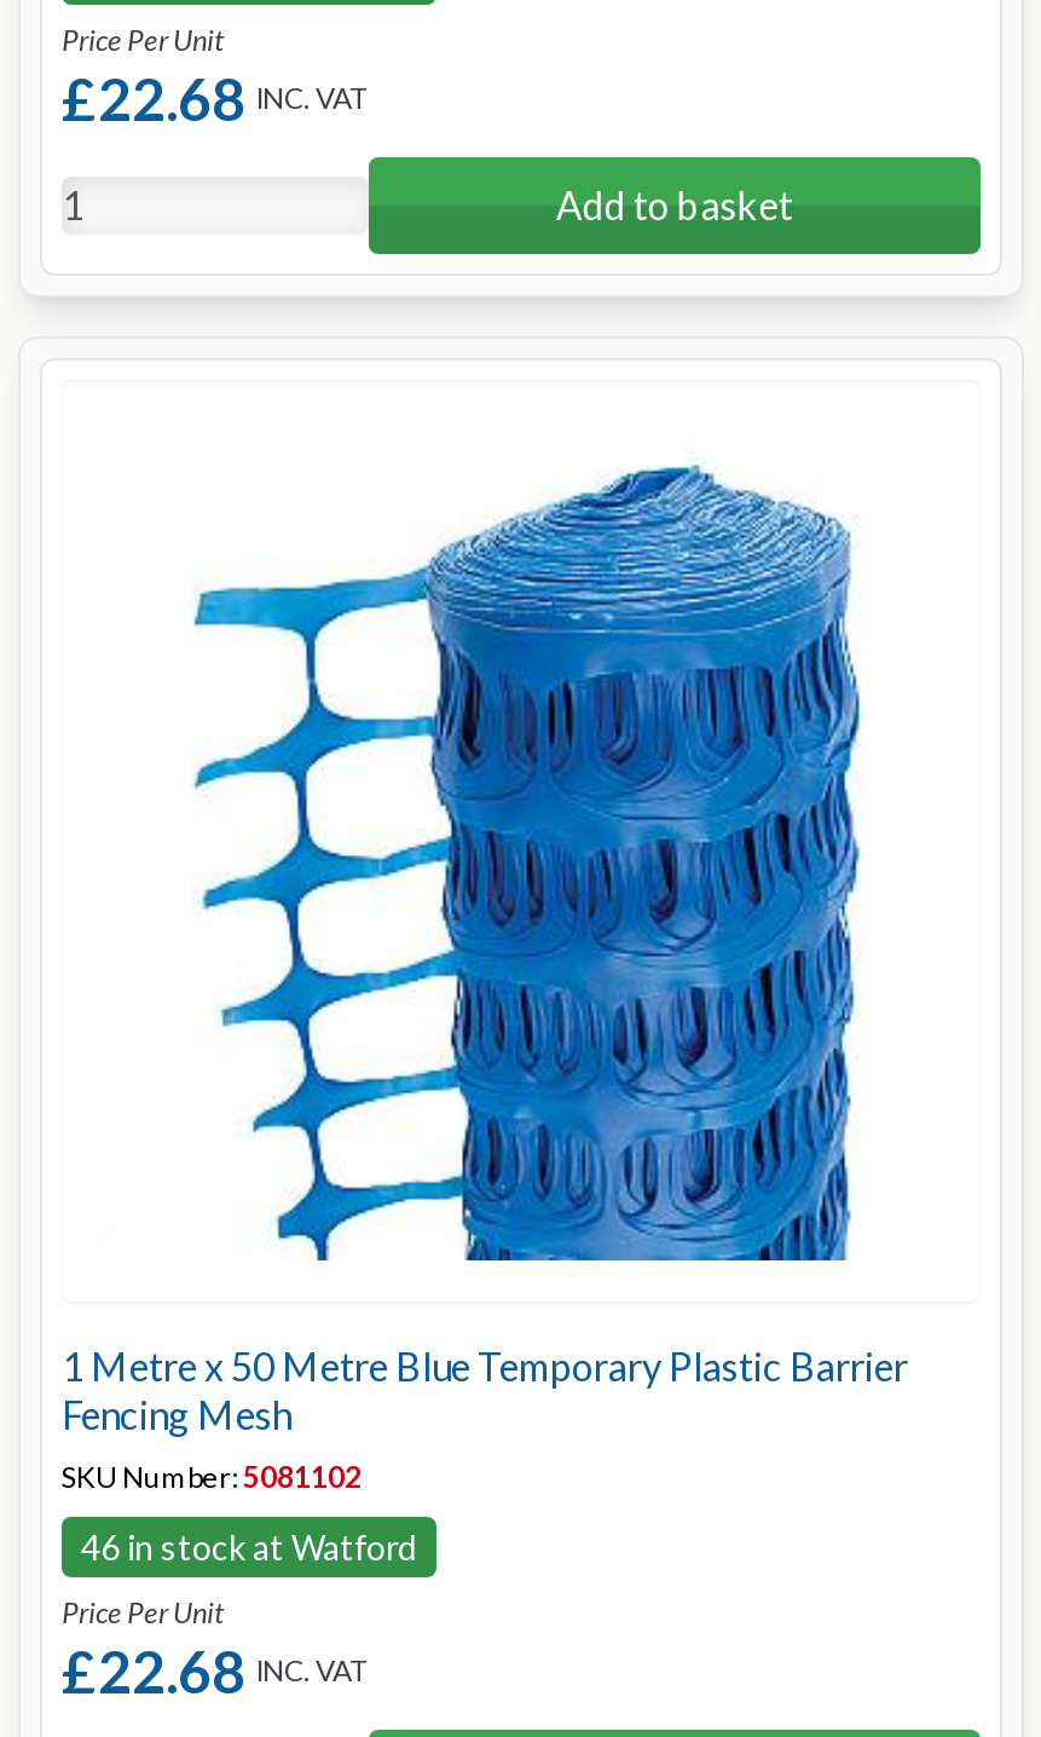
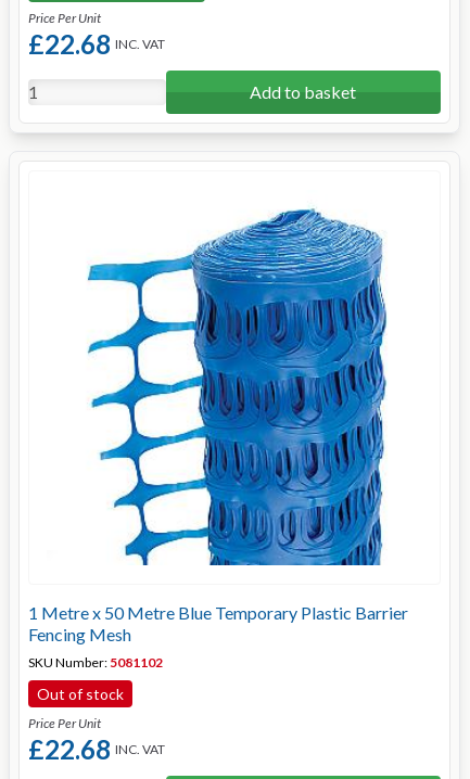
[81,1527,417,1568] 46 in stock at Watford -> [37,685,124,703] Out of stock

